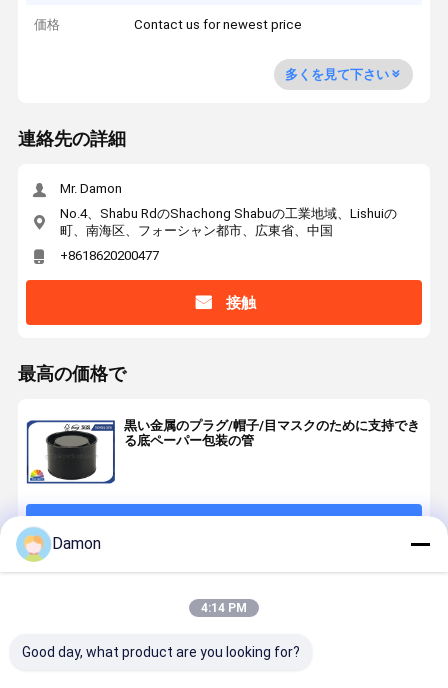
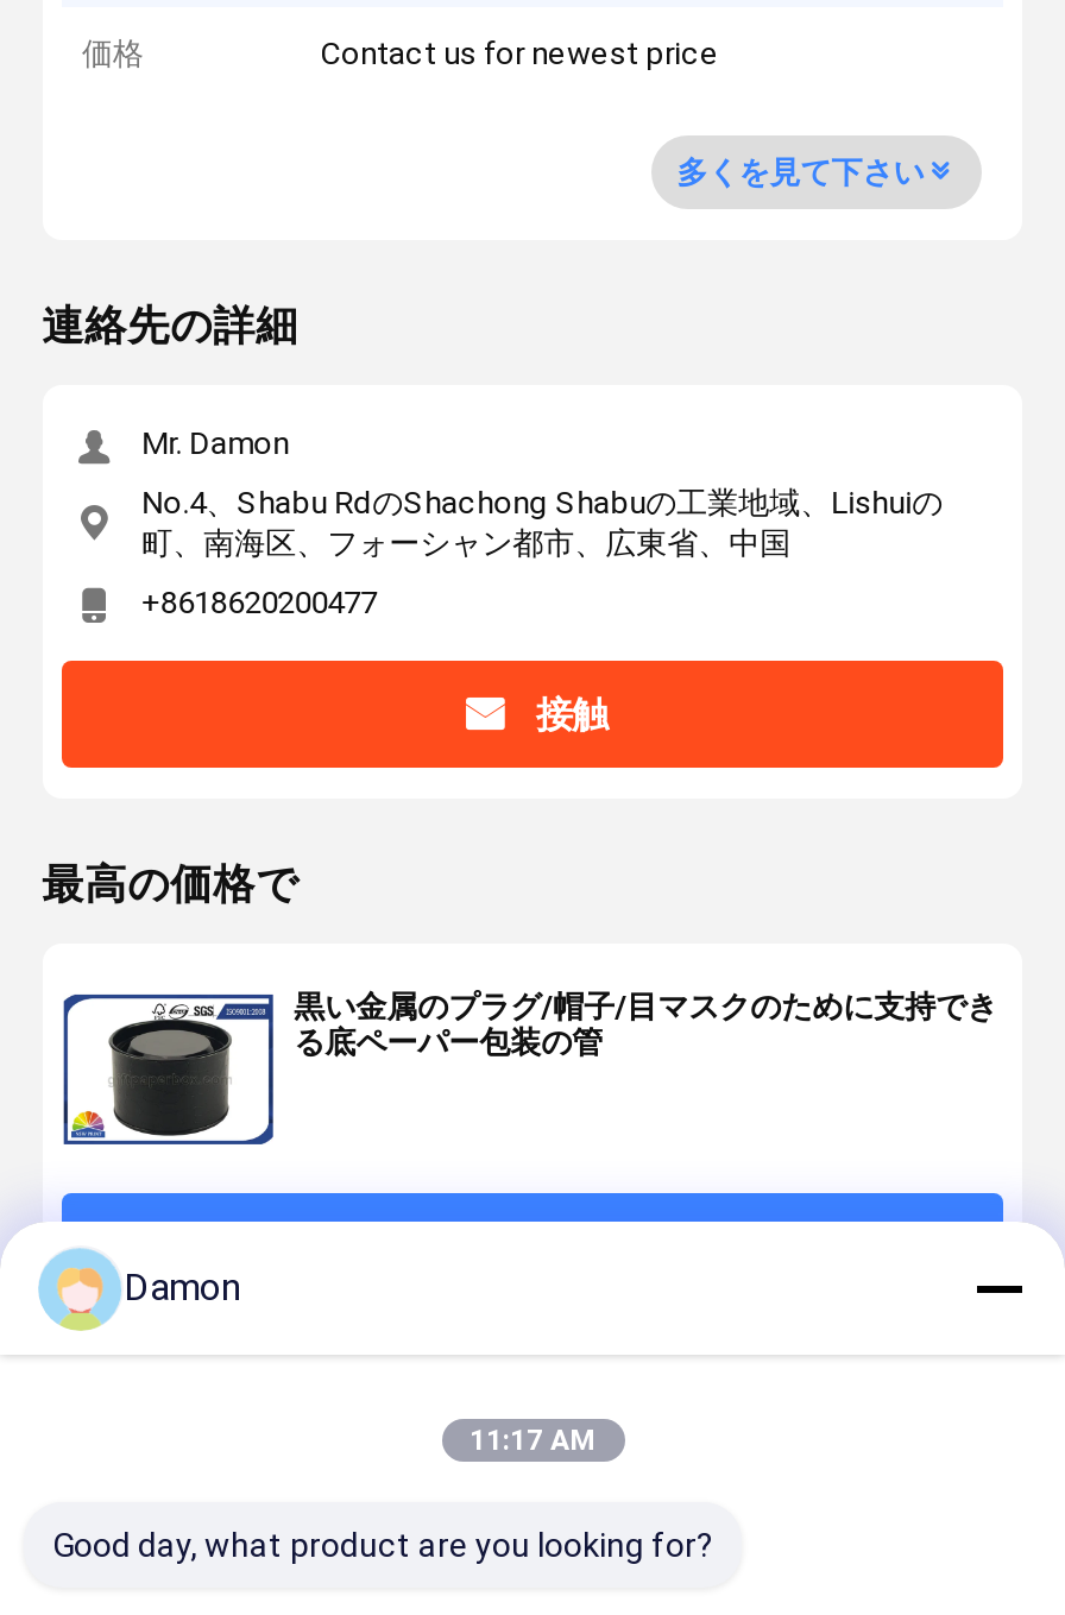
[201,601,247,615] 4:14 PM -> [470,1424,595,1457] 11:17 AM

